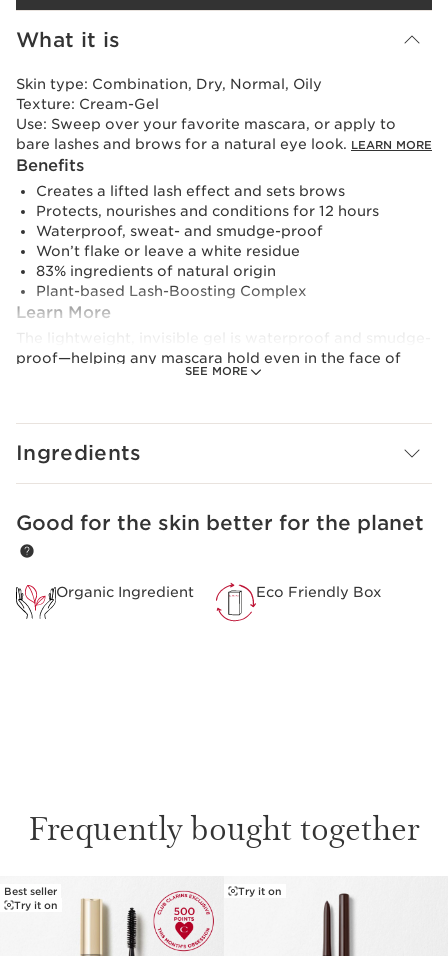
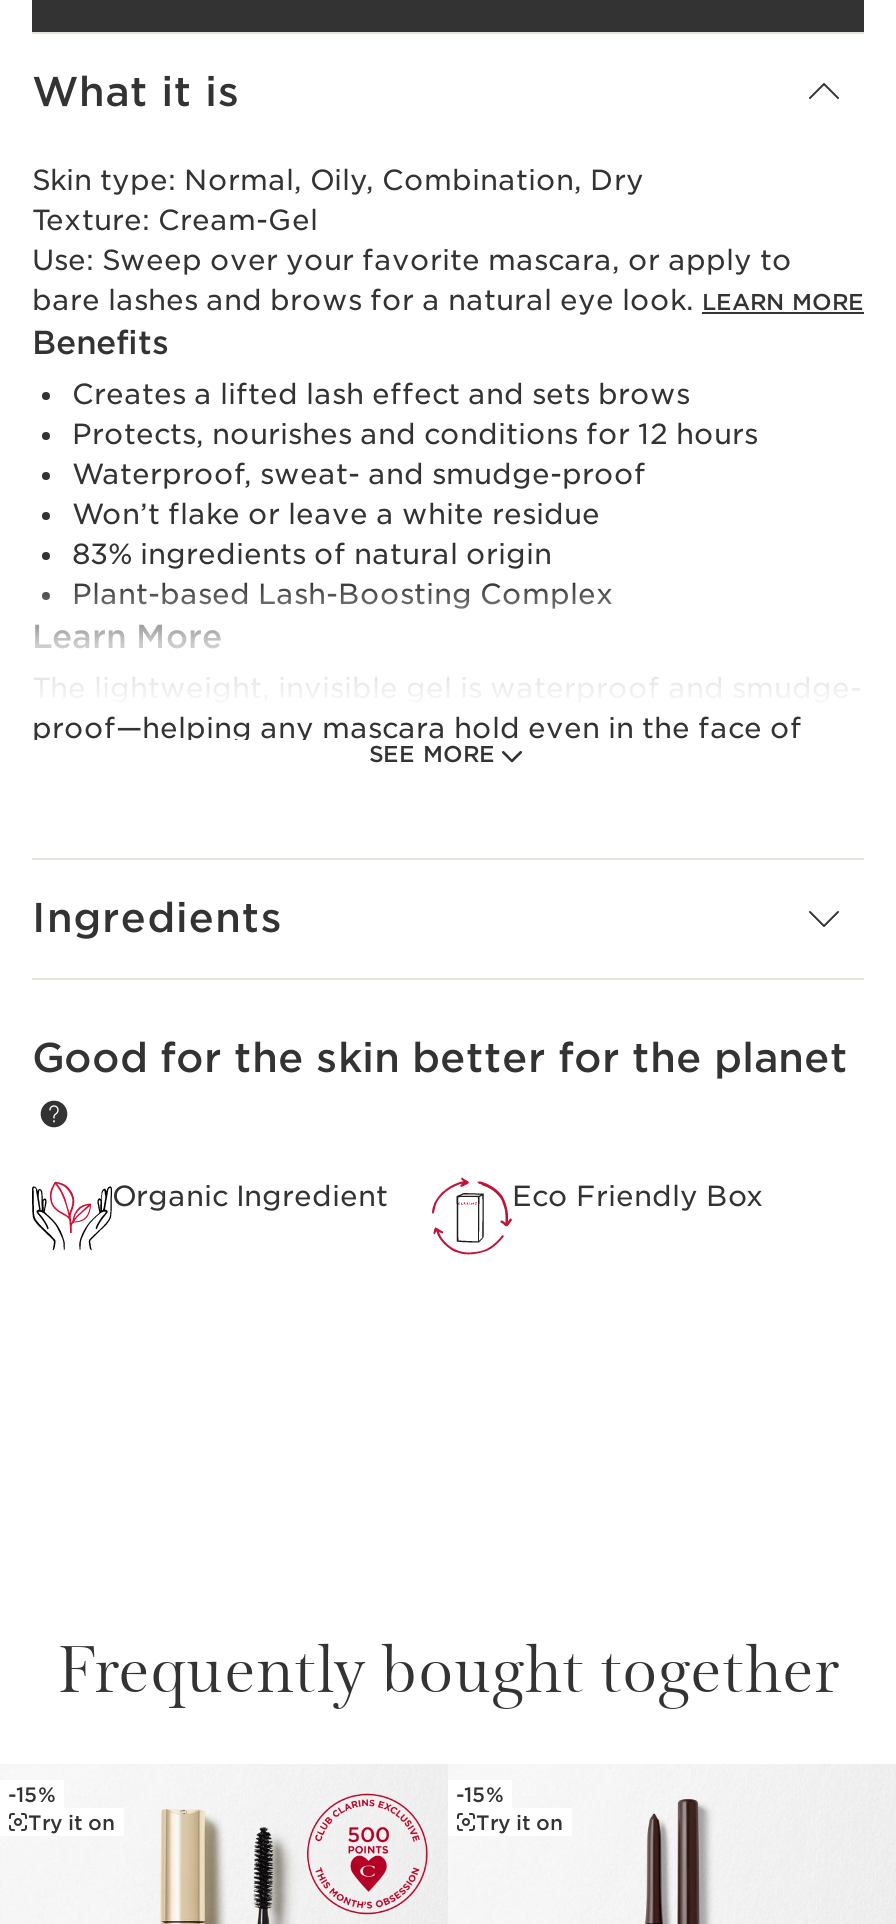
[16,76,322,92] Skin type: Combination, Dry, Normal, Oily -> [32,163,644,195] Skin type: Normal, Oily, Combination, Dry
[4,885,57,897] Best seller -> [8,1781,56,1805] -15%
none -> [456,1781,504,1805] -15%

